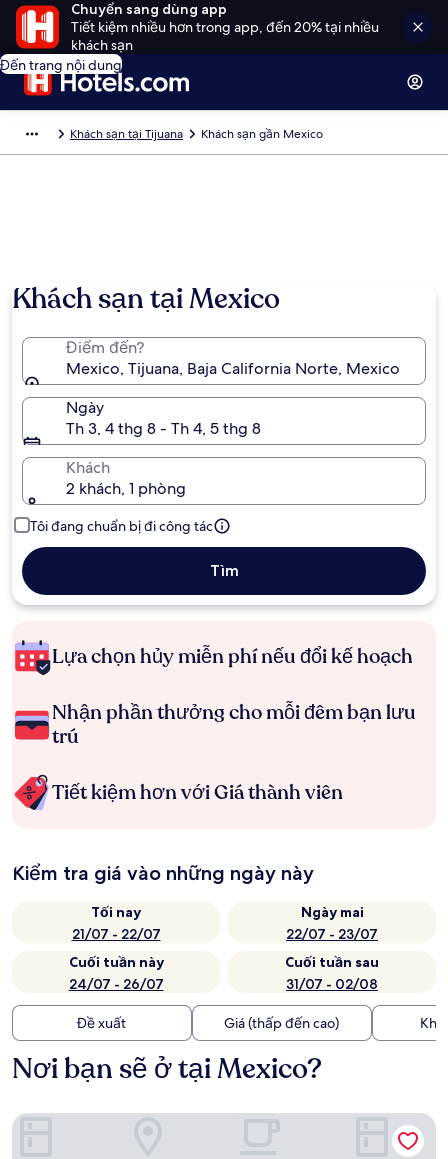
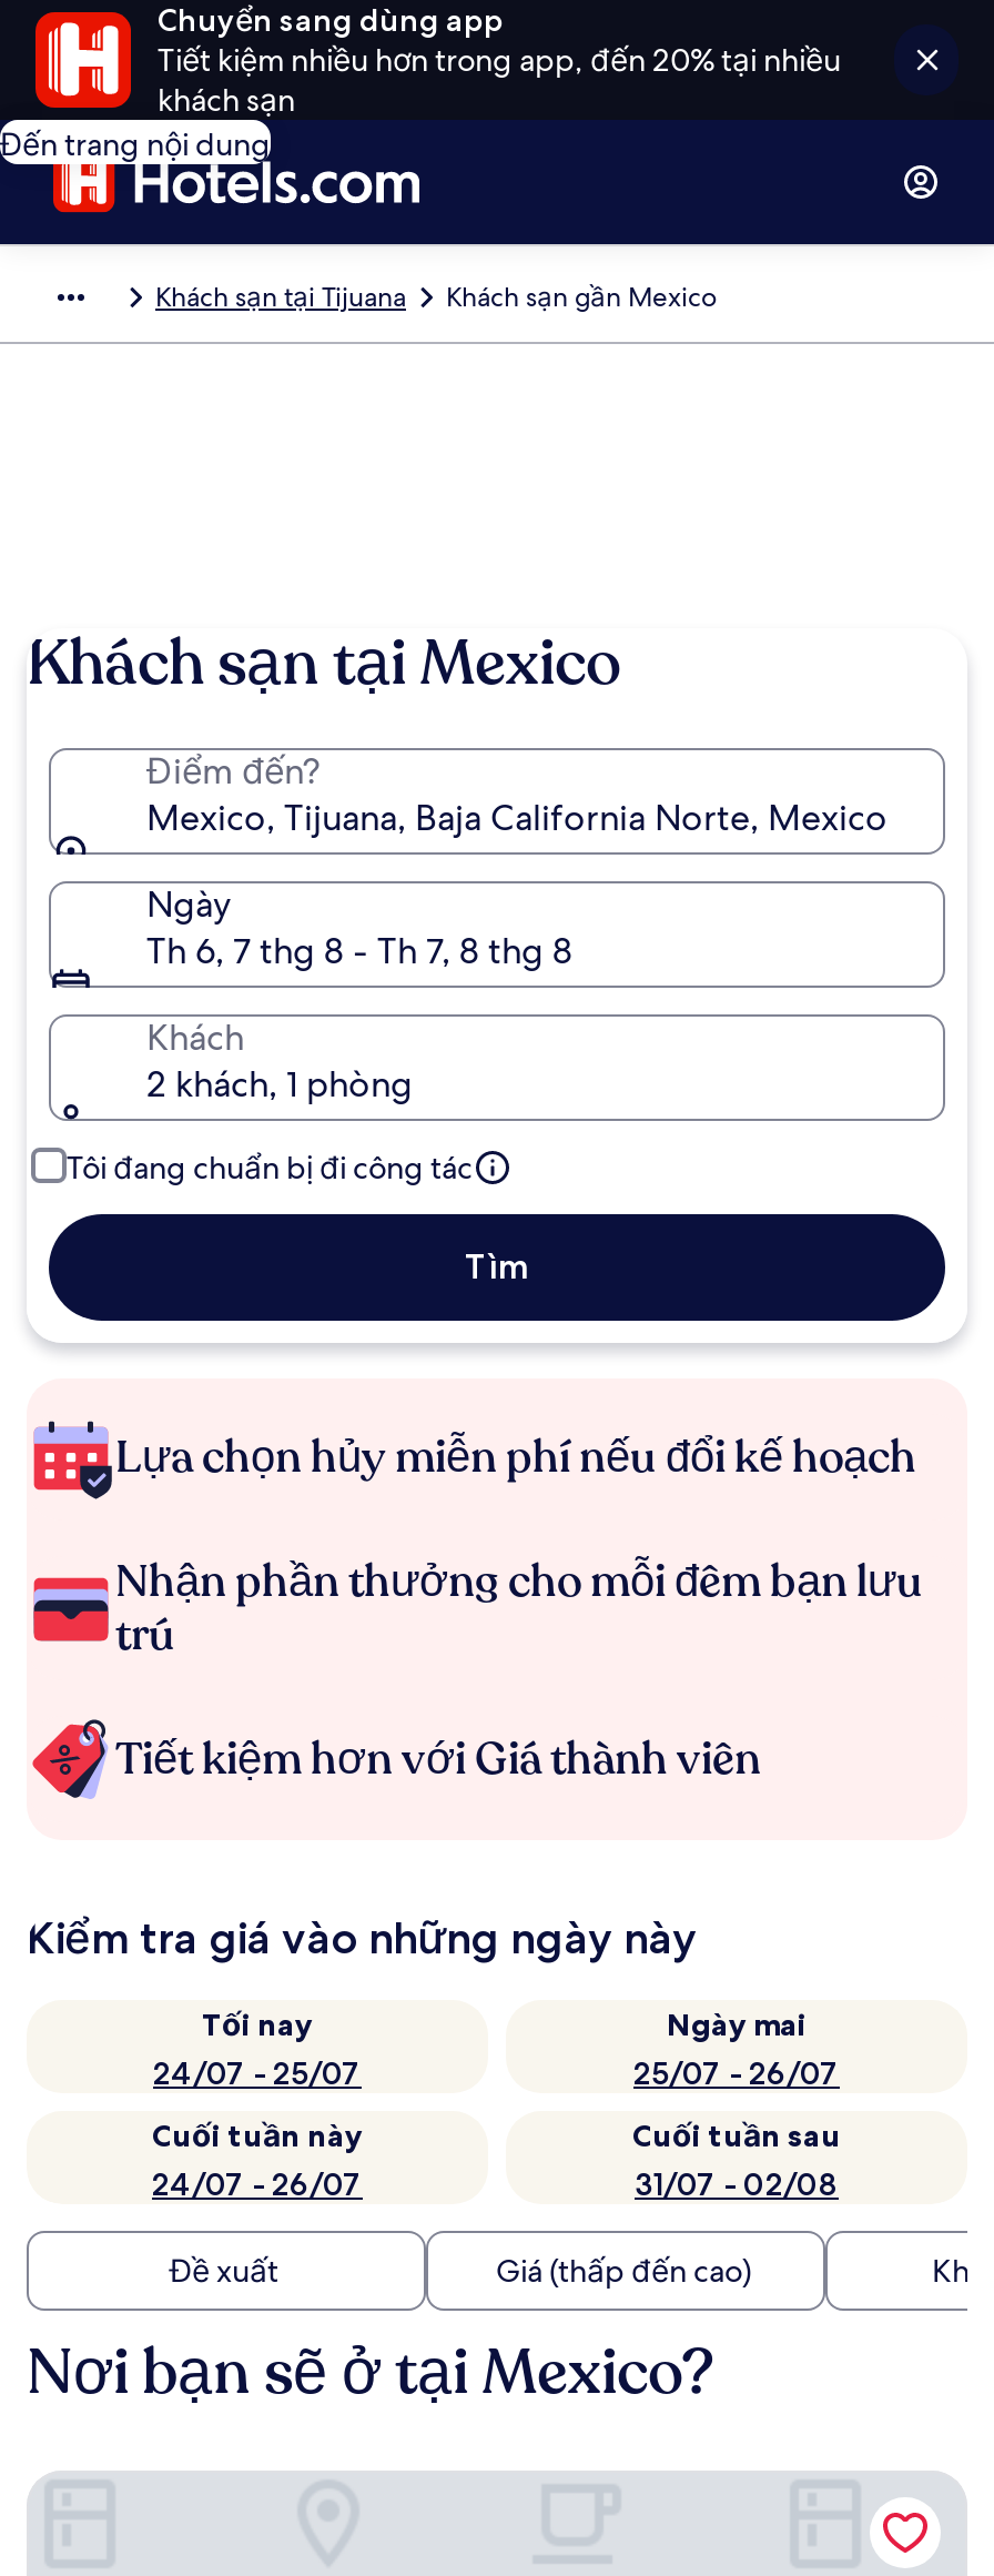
[66,418,261,439] Th 3, 4 thg 8 - Th 4, 5 thg 8 -> [146,928,572,974] Th 6, 7 thg 8 - Th 7, 8 thg 8
[71,925,160,943] 21/07 - 22/07 -> [153,2053,362,2093] 24/07 - 25/07
[286,925,378,943] 22/07 - 23/07 -> [633,2053,840,2093] 25/07 - 26/07

